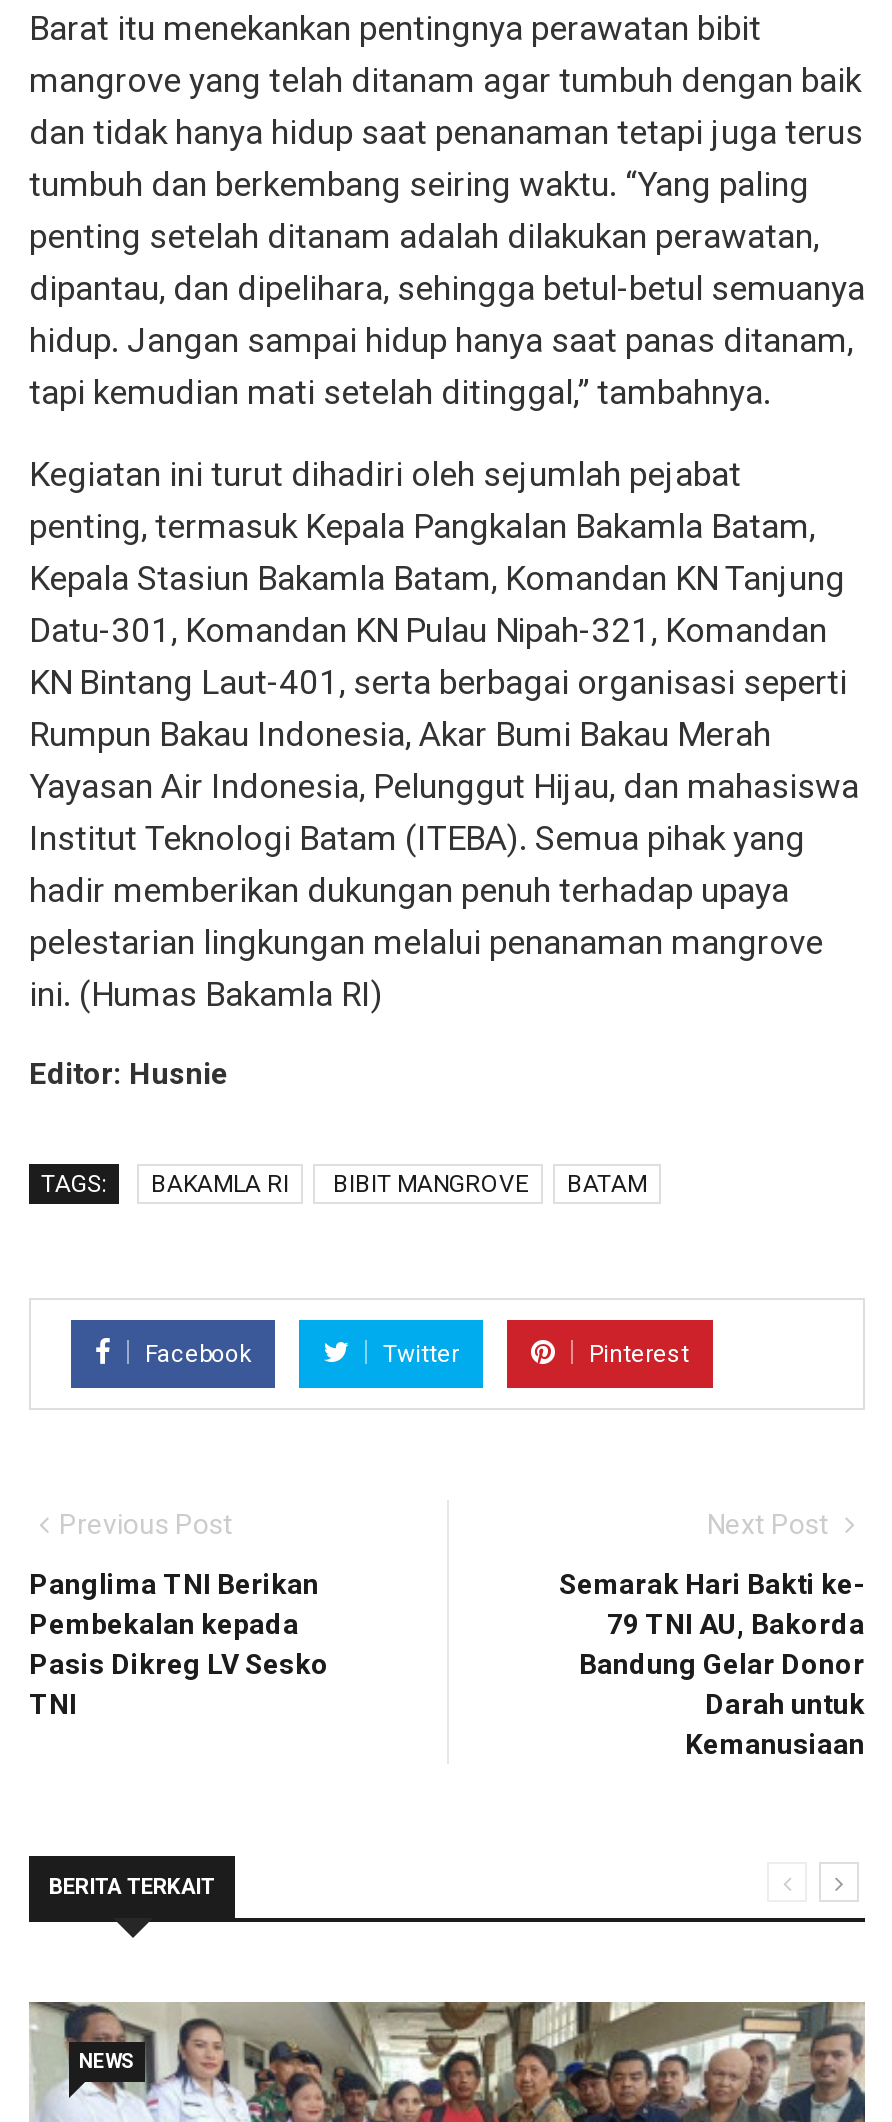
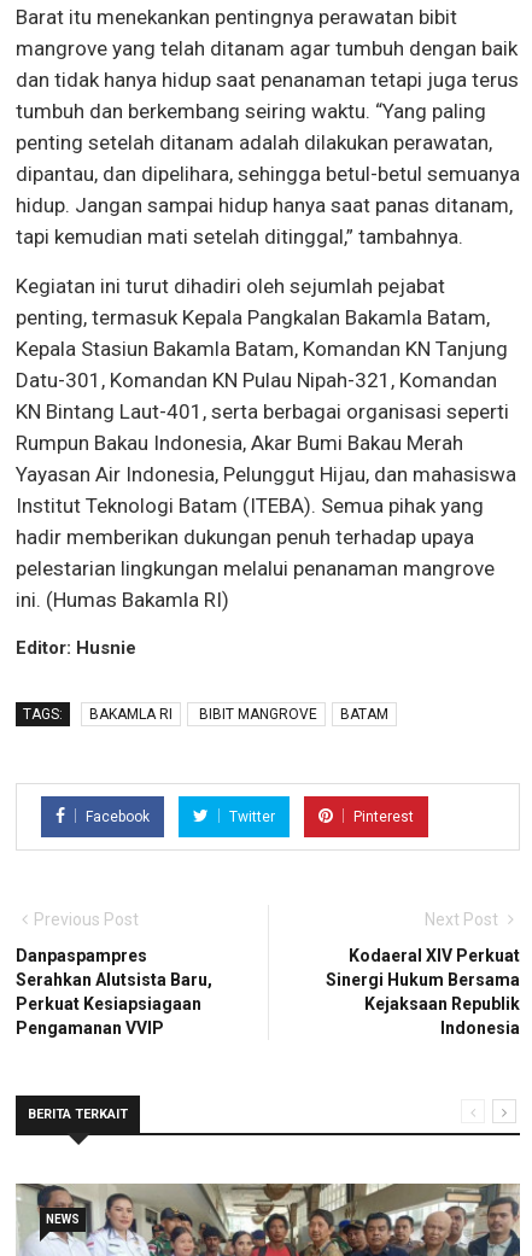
[29,1569,329,1721] Panglima TNI Berikan | Pembekalan kepada | Pasis Dikreg LV Sesko | TNI -> [16,946,212,1038] Danpaspampres | Serahkan Alutsista Baru, | Perkuat Kesiapsiagaan | Pengamanan VVIP
[559,1569,865,1761] Semarak Hari Bakti ke- | 79 TNI AU, Bakorda | Bandung Gelar Donor | Darah untuk | Kemanusiaan -> [326,946,520,1038] Kodaeral XIV Perkuat | Sinergi Hukum Bersama | Kejaksaan Republik | Indonesia

